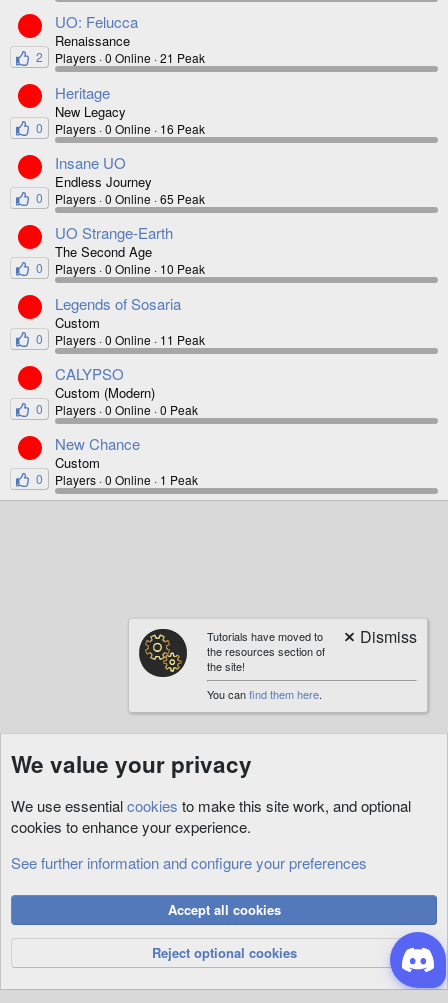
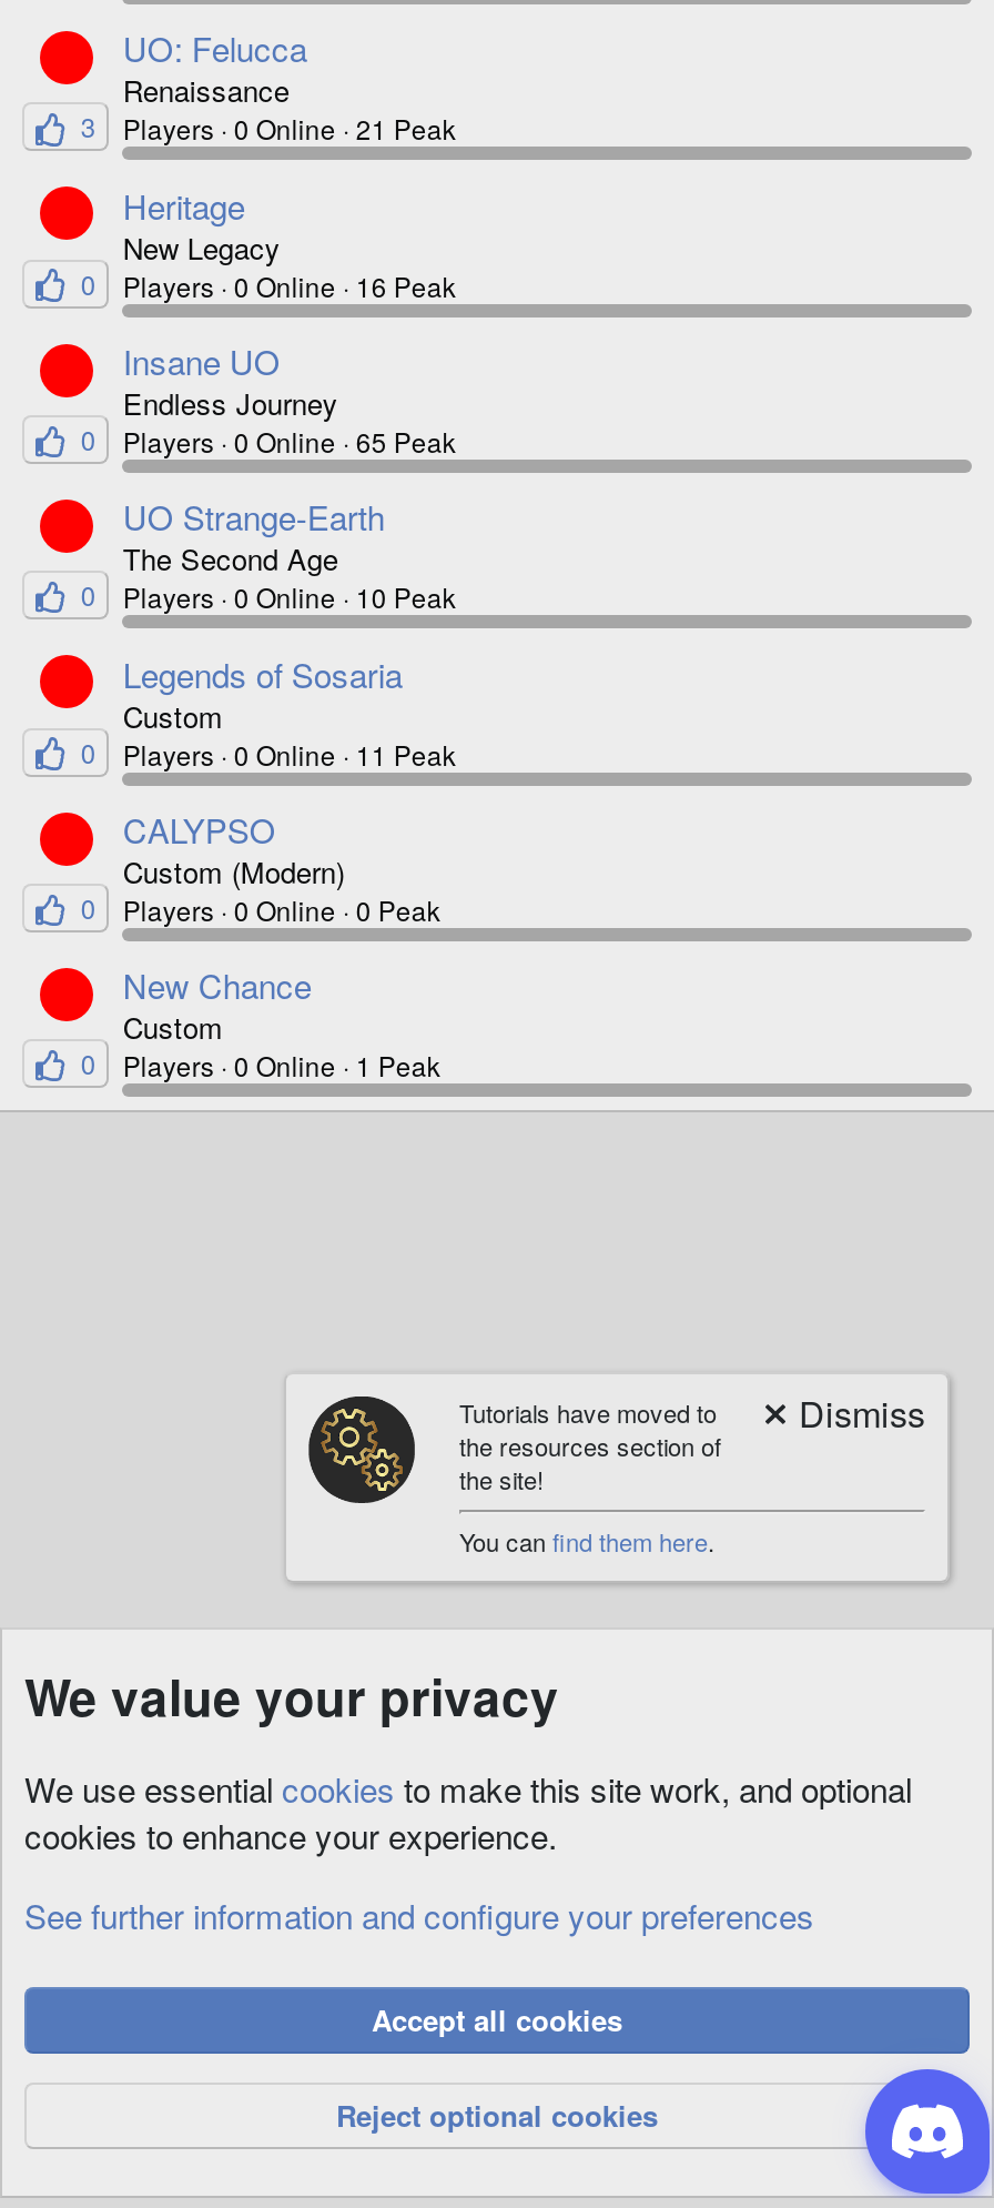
[36,48,205,66] 2 Players 0 Online 21 Peak -> [81,107,456,147] 3 Players 0 Online 21 Peak

